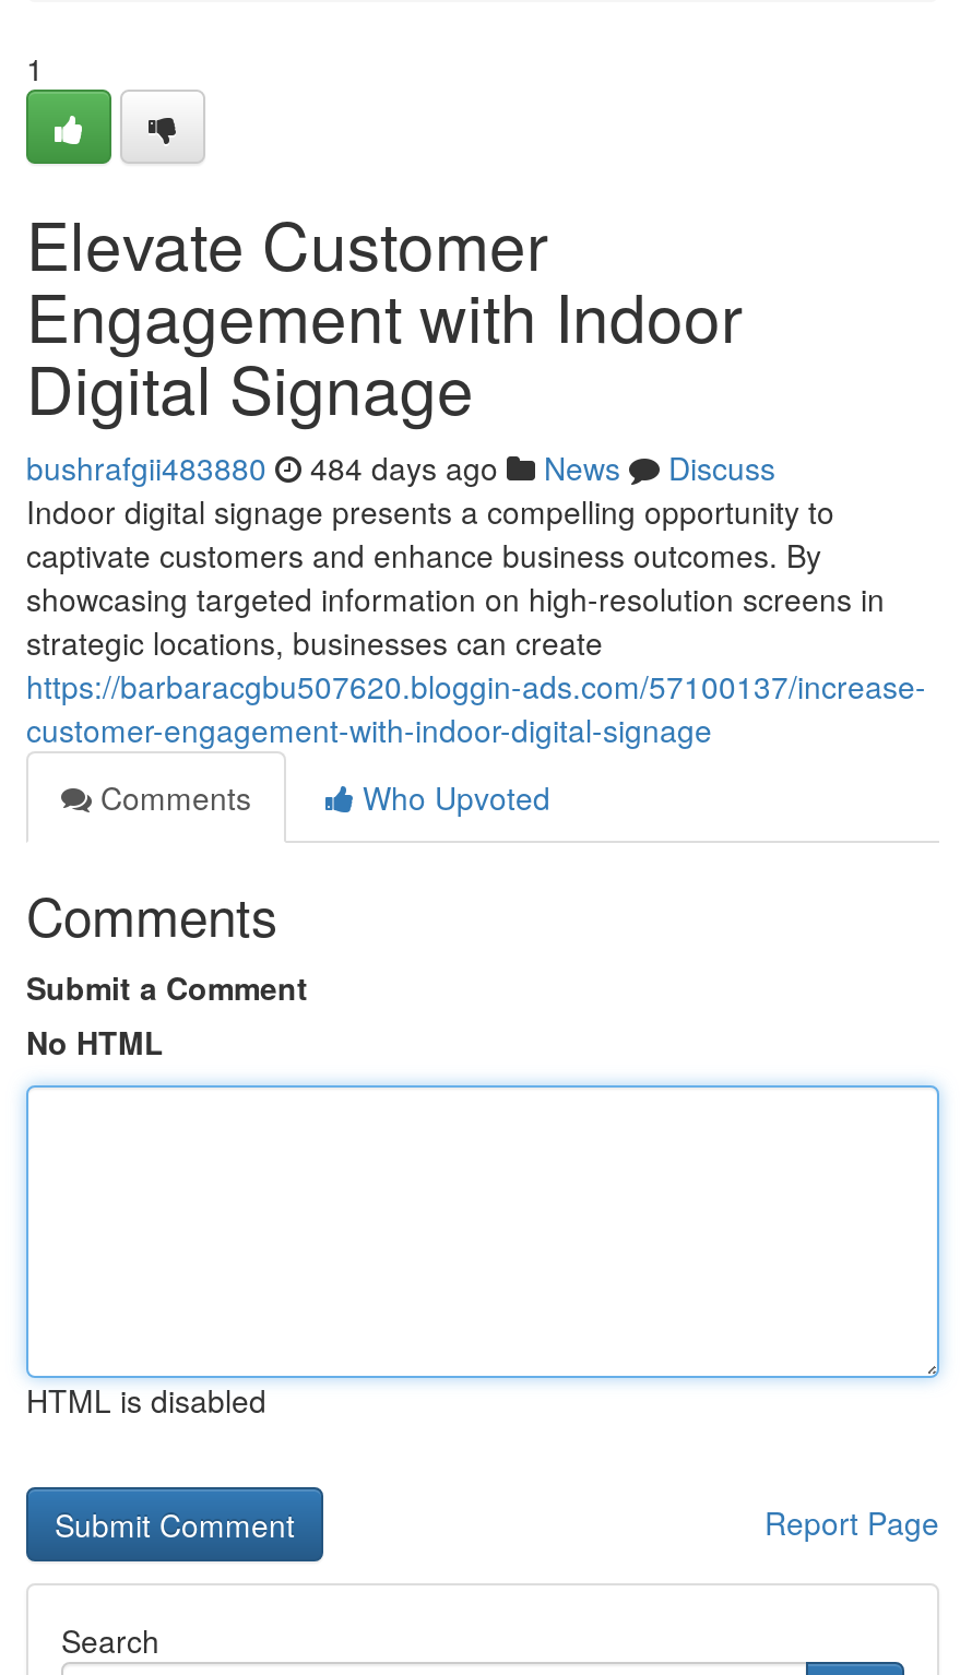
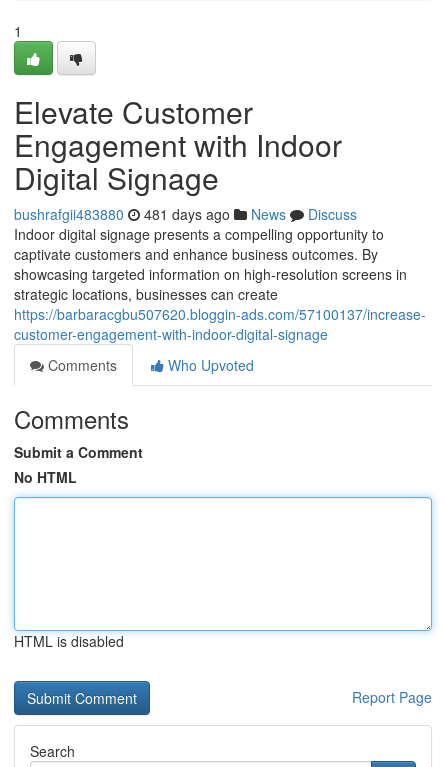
[26,446,775,489] bushrafgii483880 484 days ago News Discuss -> [14,204,357,224] bushrafgii483880 481 days ago News Discuss

